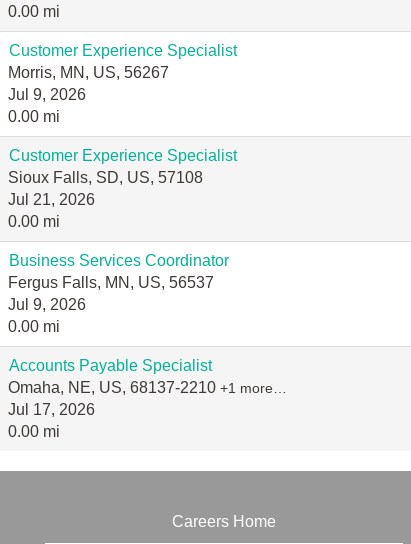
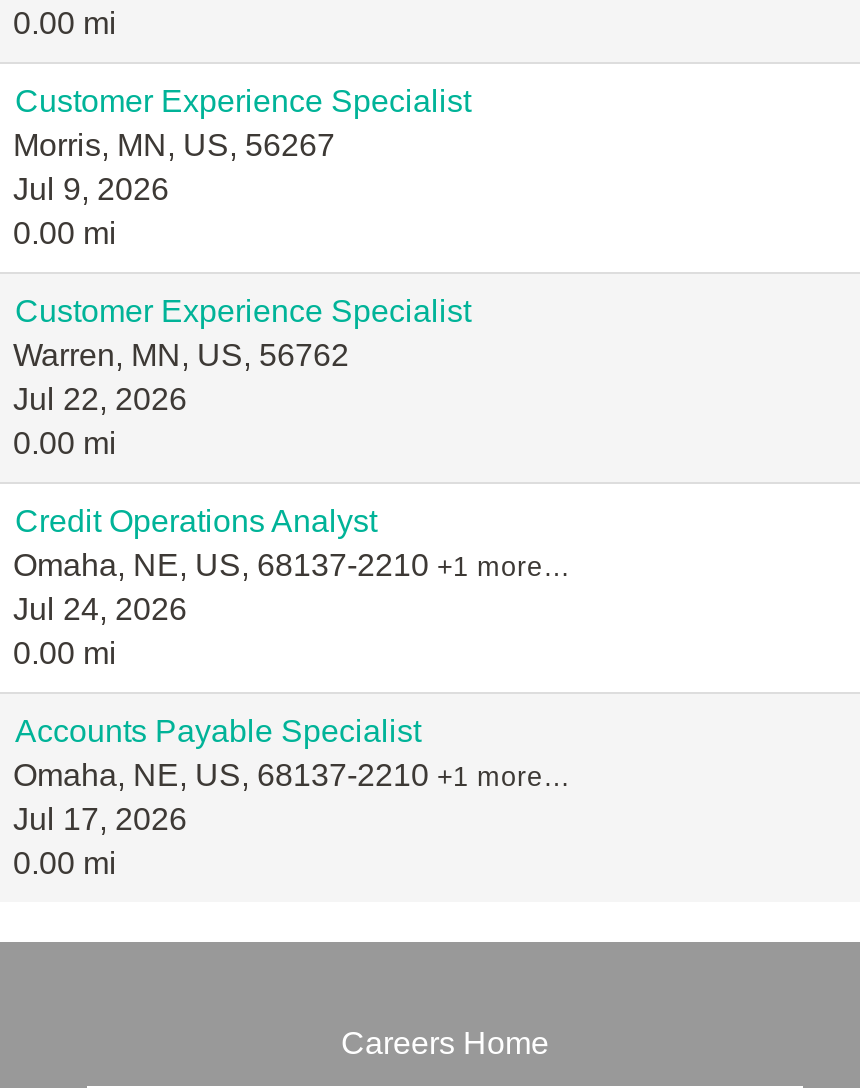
[8,169,203,208] Sioux Falls, SD, US, 57108 | Jul 21, 2026 -> [13,337,349,415] Warren, MN, US, 56762 | Jul 22, 2026
[8,252,229,313] Business Services Coordinator | Fergus Falls, MN, US, 56537 | Jul 9, 2026 -> [13,503,571,625] Credit Operations Analyst | Omaha, NE, US, 68137-2210 +1 more… | Jul 24, 2026

